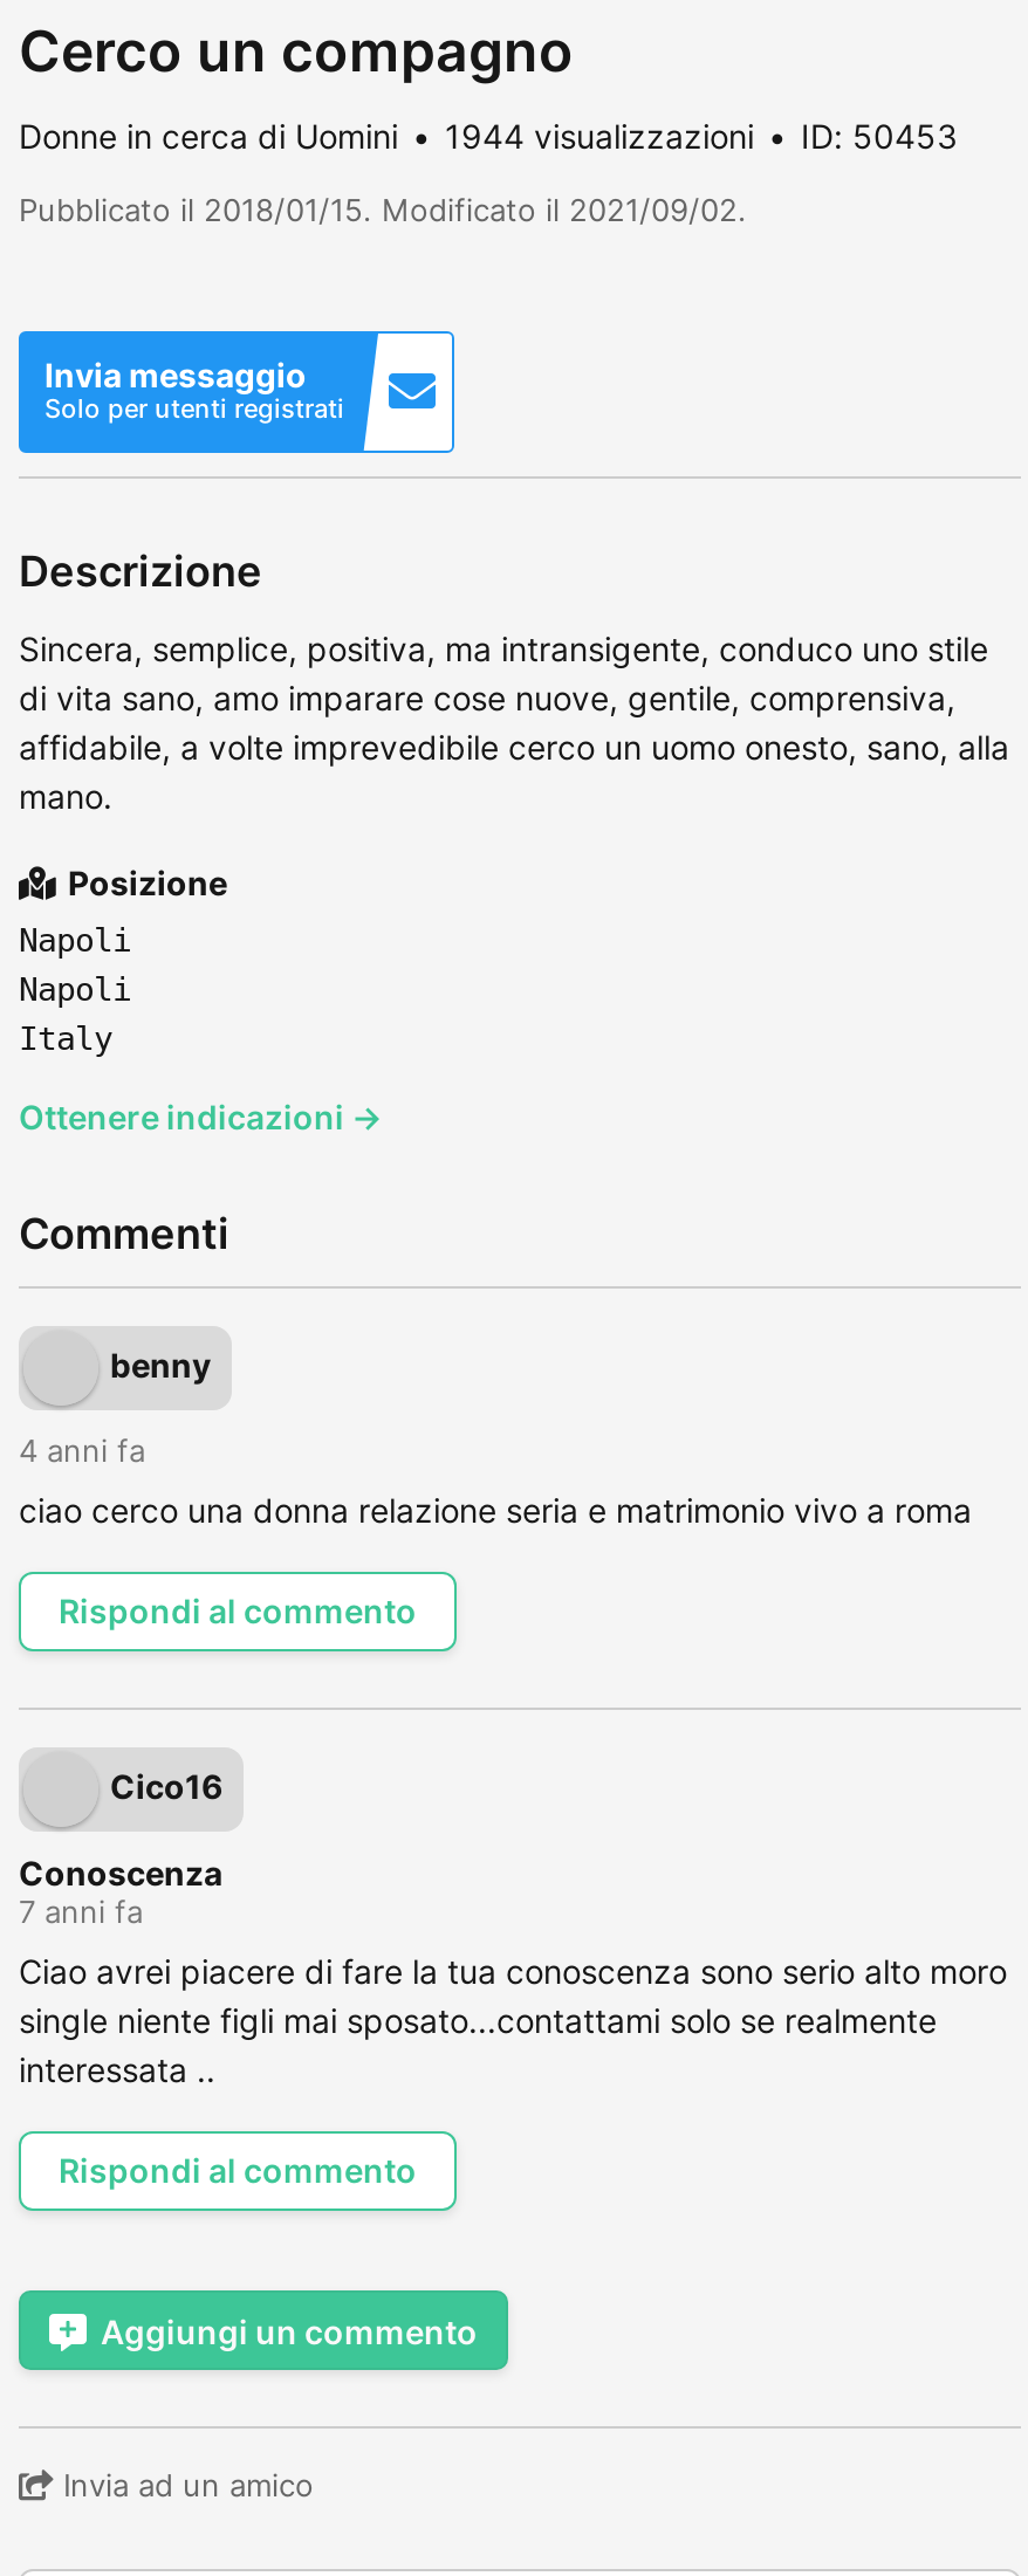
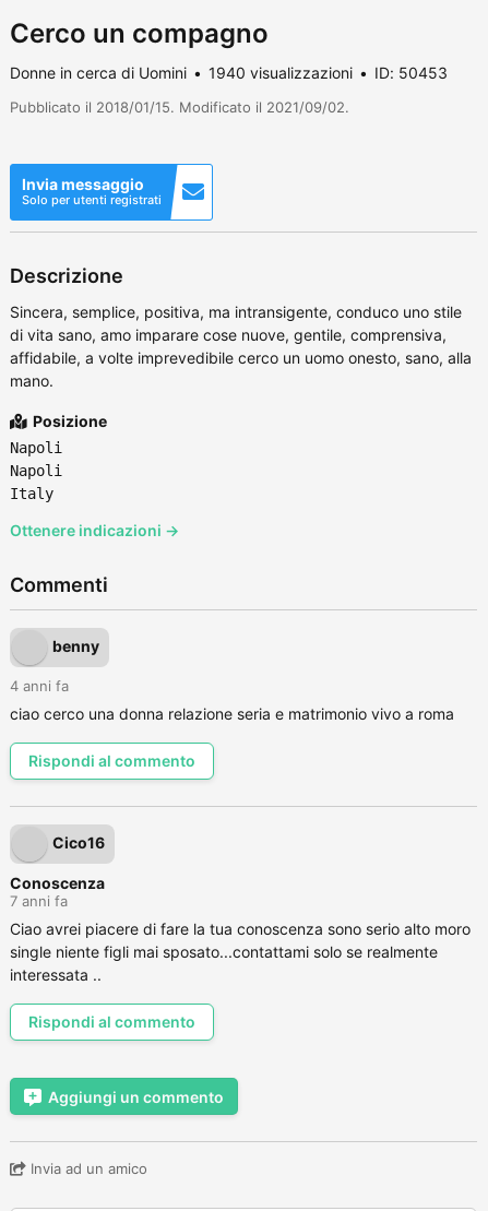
[445,115,754,155] 1944 visualizzazioni -> [209,63,353,81] 1940 visualizzazioni

